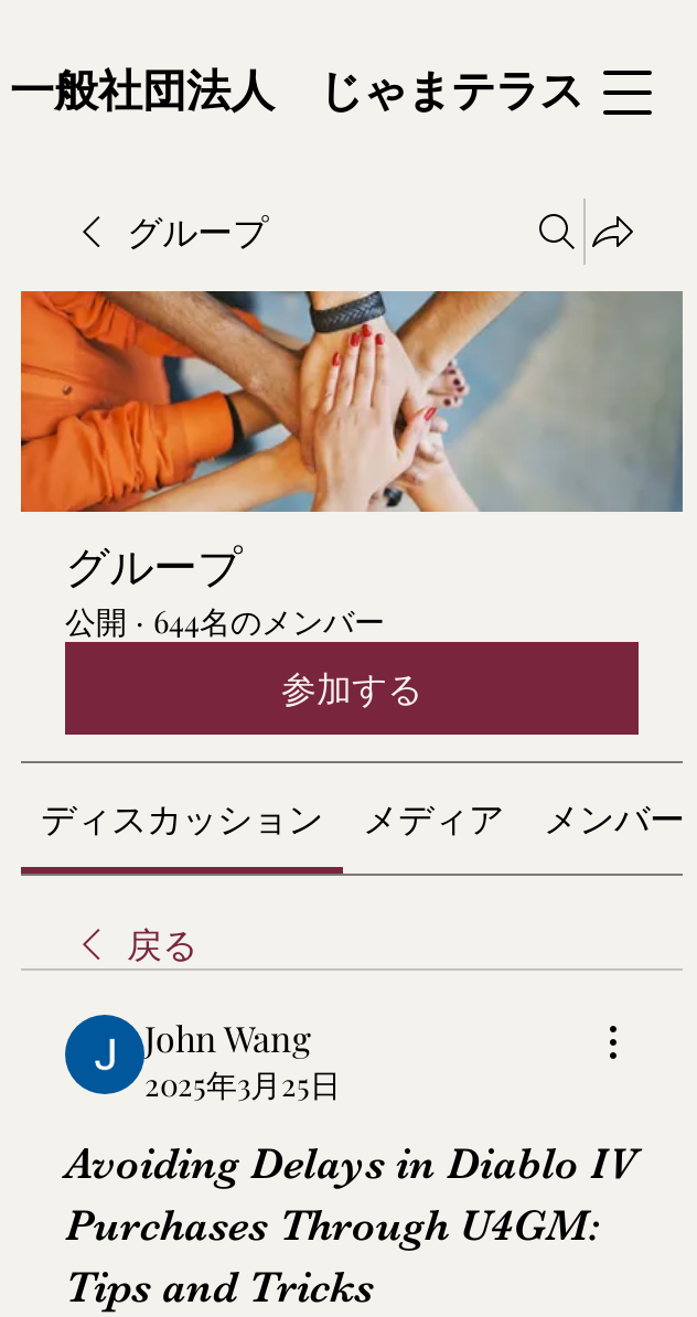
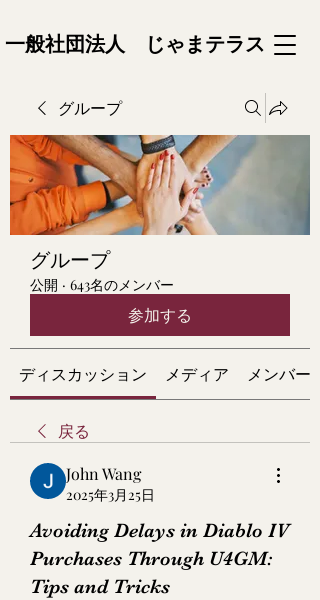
[65,600,385,642] 公開 · 644名のメンバー -> [30,275,174,294] 公開 · 643名のメンバー

